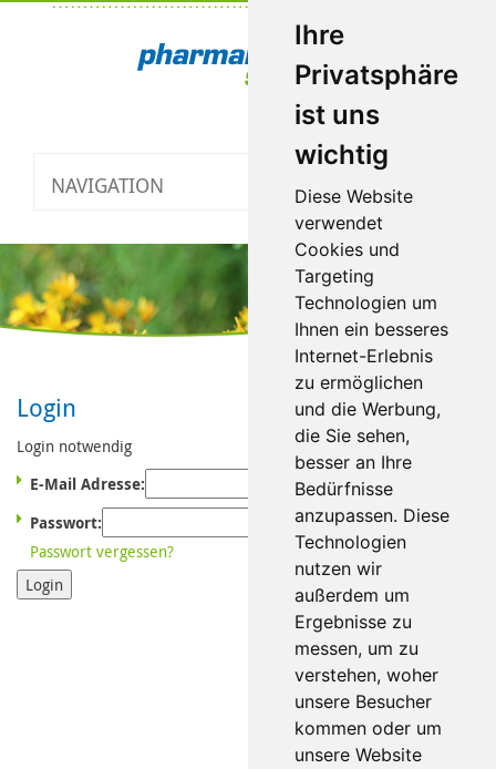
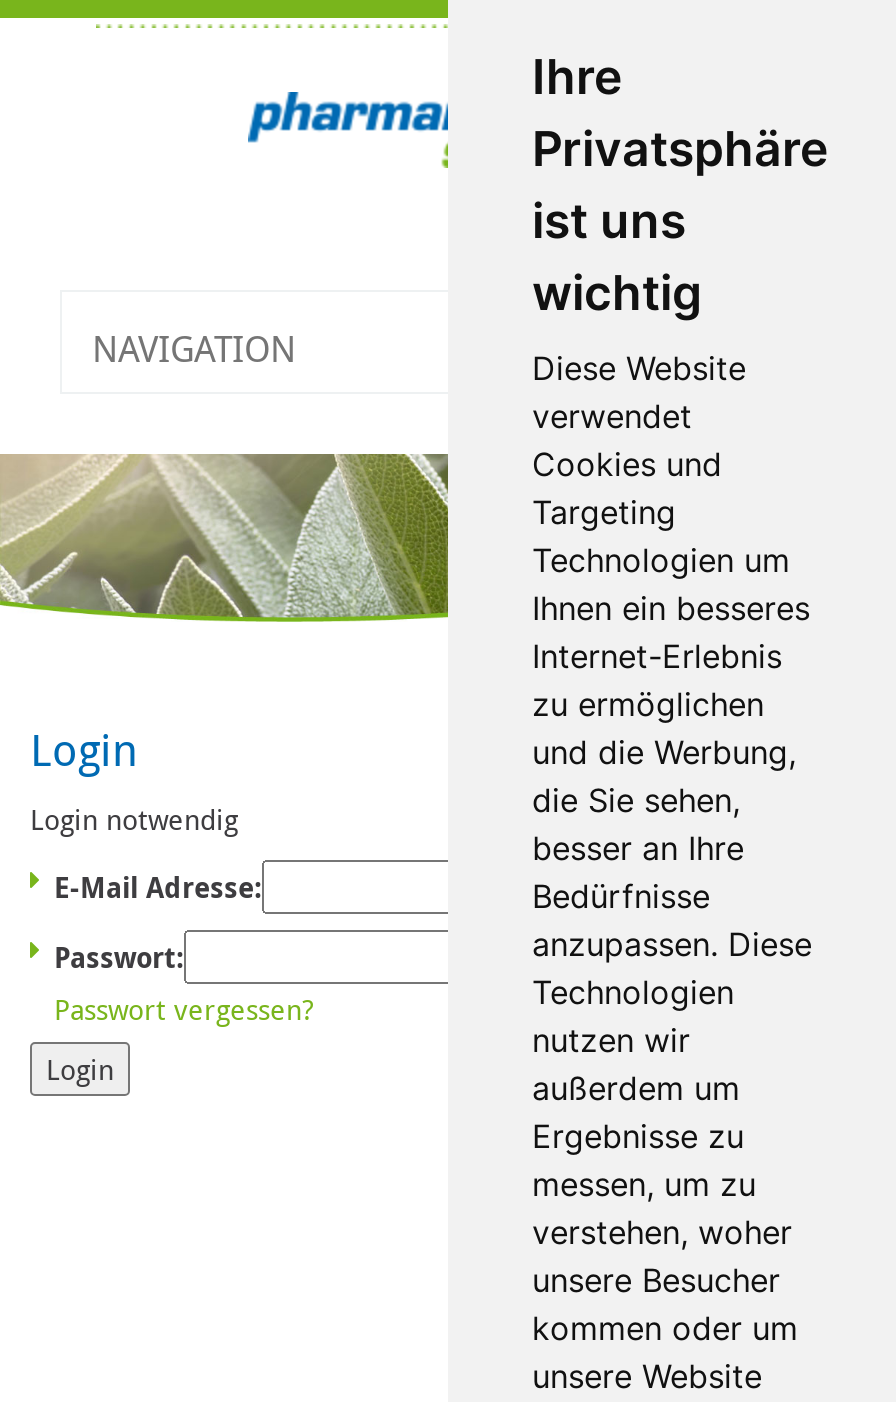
[3,243,249,336] [image] -> [6,452,450,620] [image]

